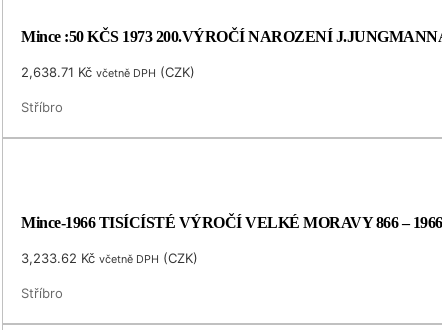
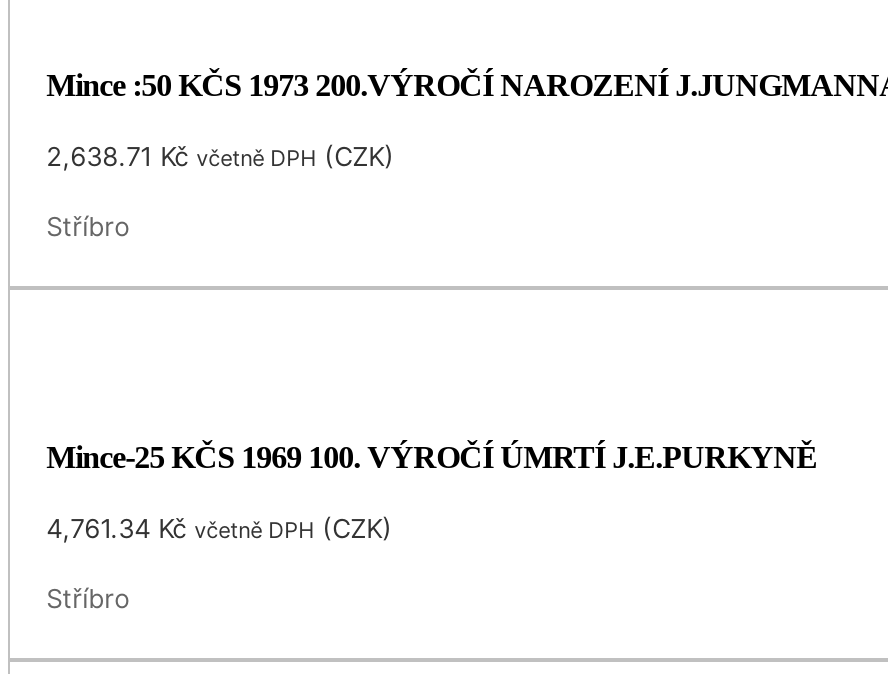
[21,213,442,230] Mince-1966 TISÍCÍSTÉ VÝROČÍ VELKÉ MORAVY 866 – 1966 -> [46,439,817,473] Mince-25 KČS 1969 100. VÝROČÍ ÚMRTÍ J.E.PURKYNĚ
[21,250,198,266] 3,233.62 Kč včetně DPH (CZK) -> [46,511,392,543] 4,761.34 Kč včetně DPH (CZK)

